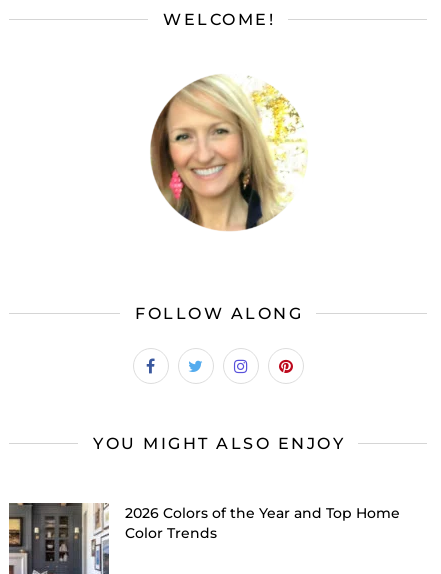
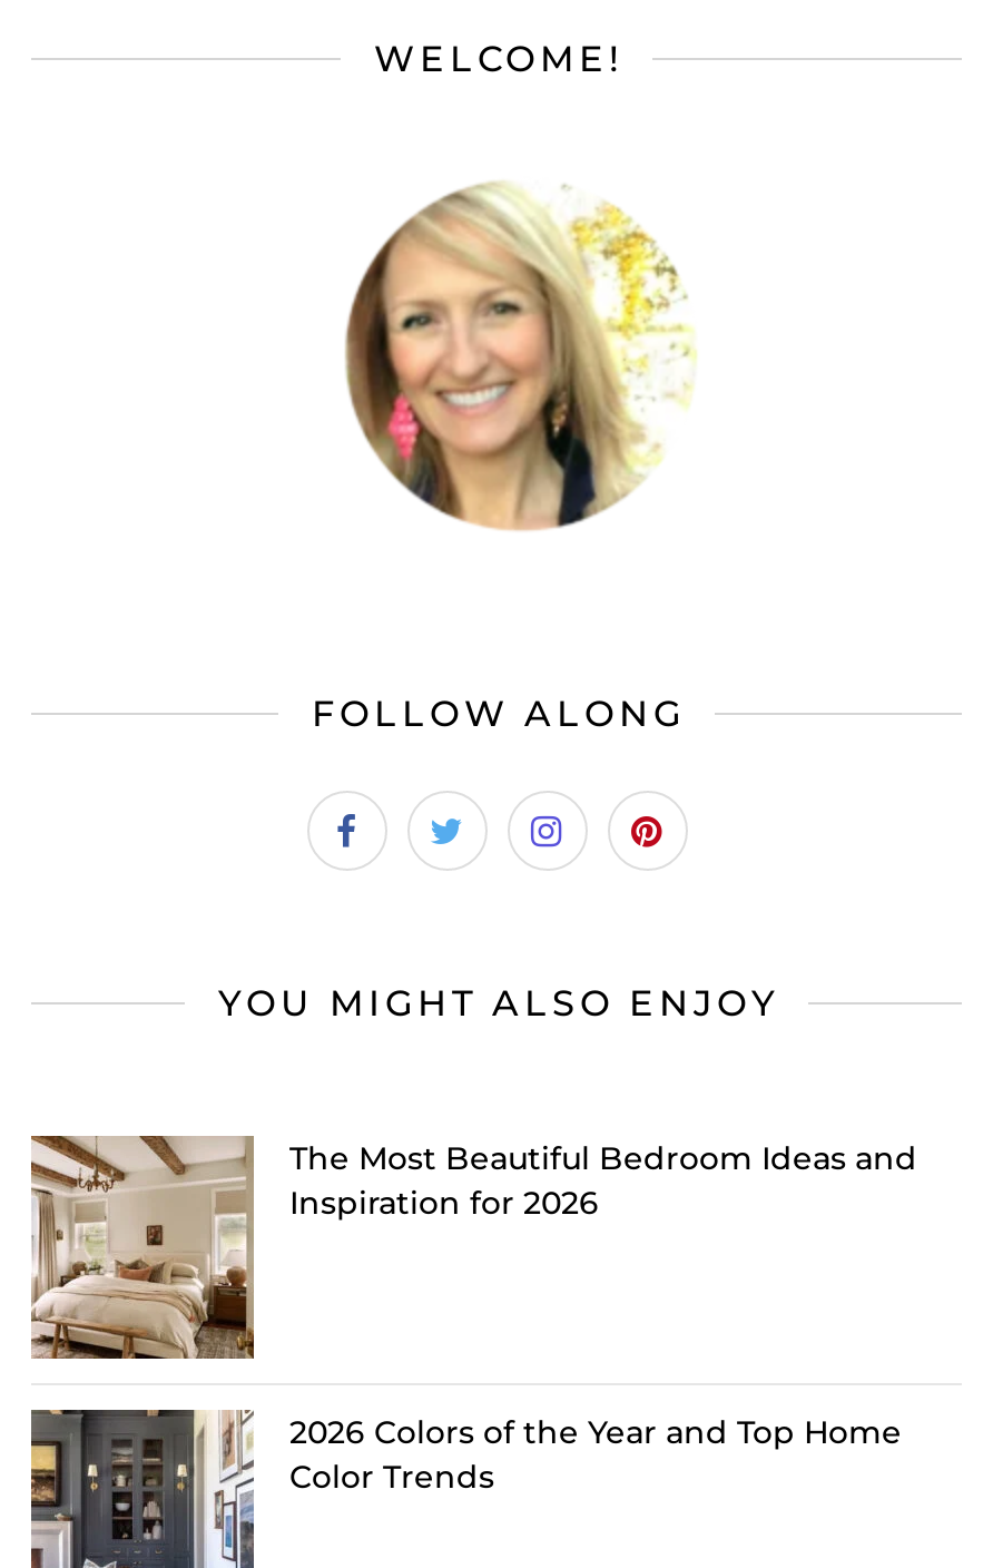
none -> [31,1134,917,1361] [image] | The Most Beautiful Bedroom Ideas and | Inspiration for 2026

